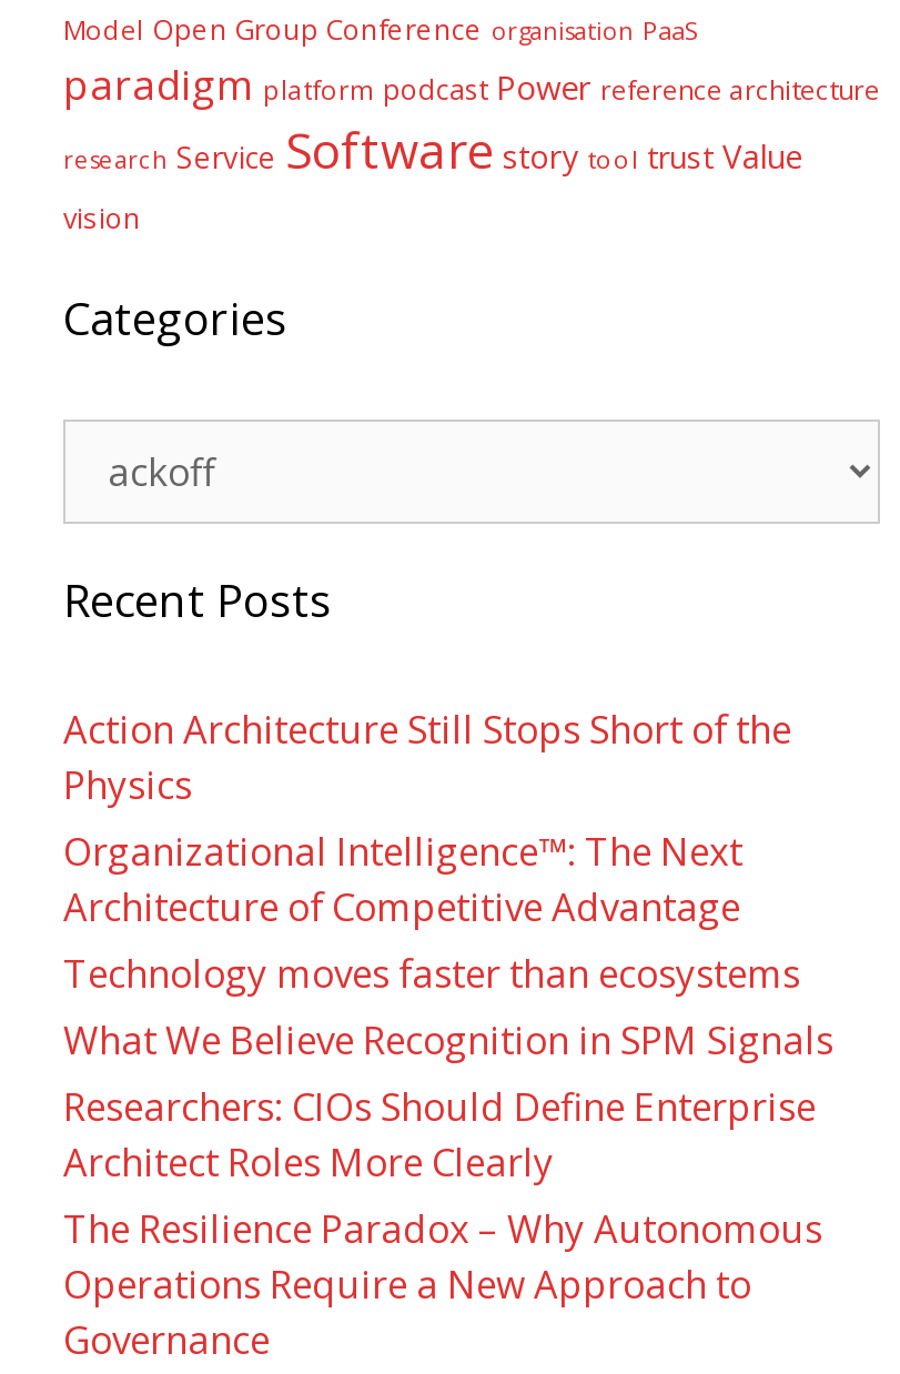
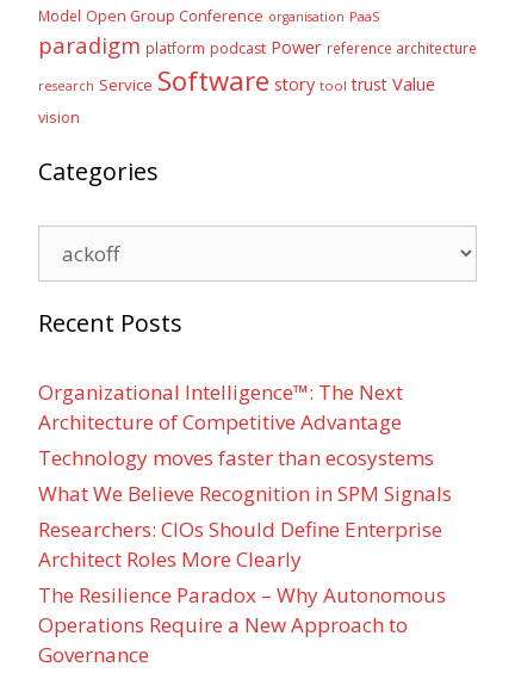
[63,703,791,809] Action Architecture Still Stops Short of the | Physics -> none

